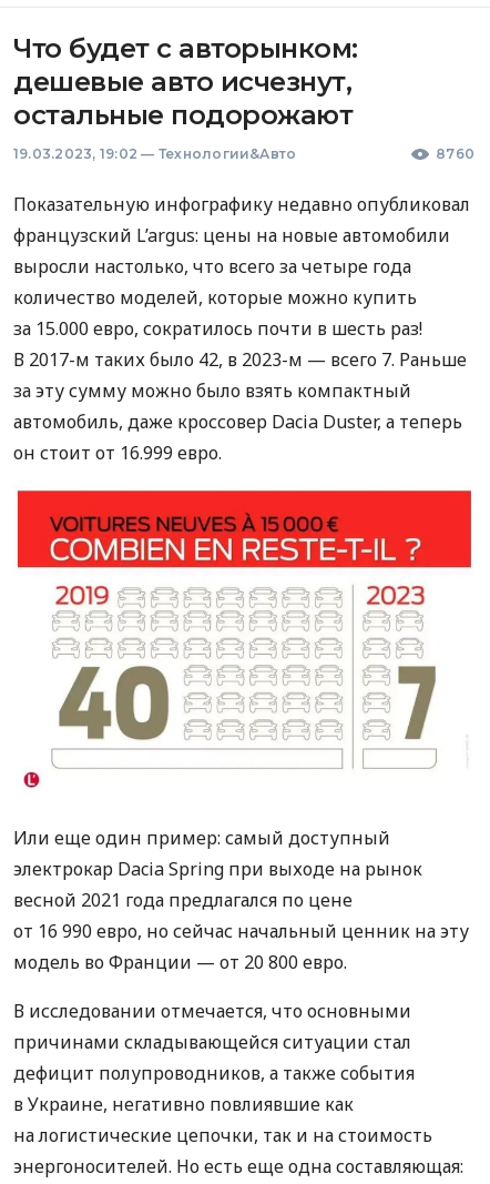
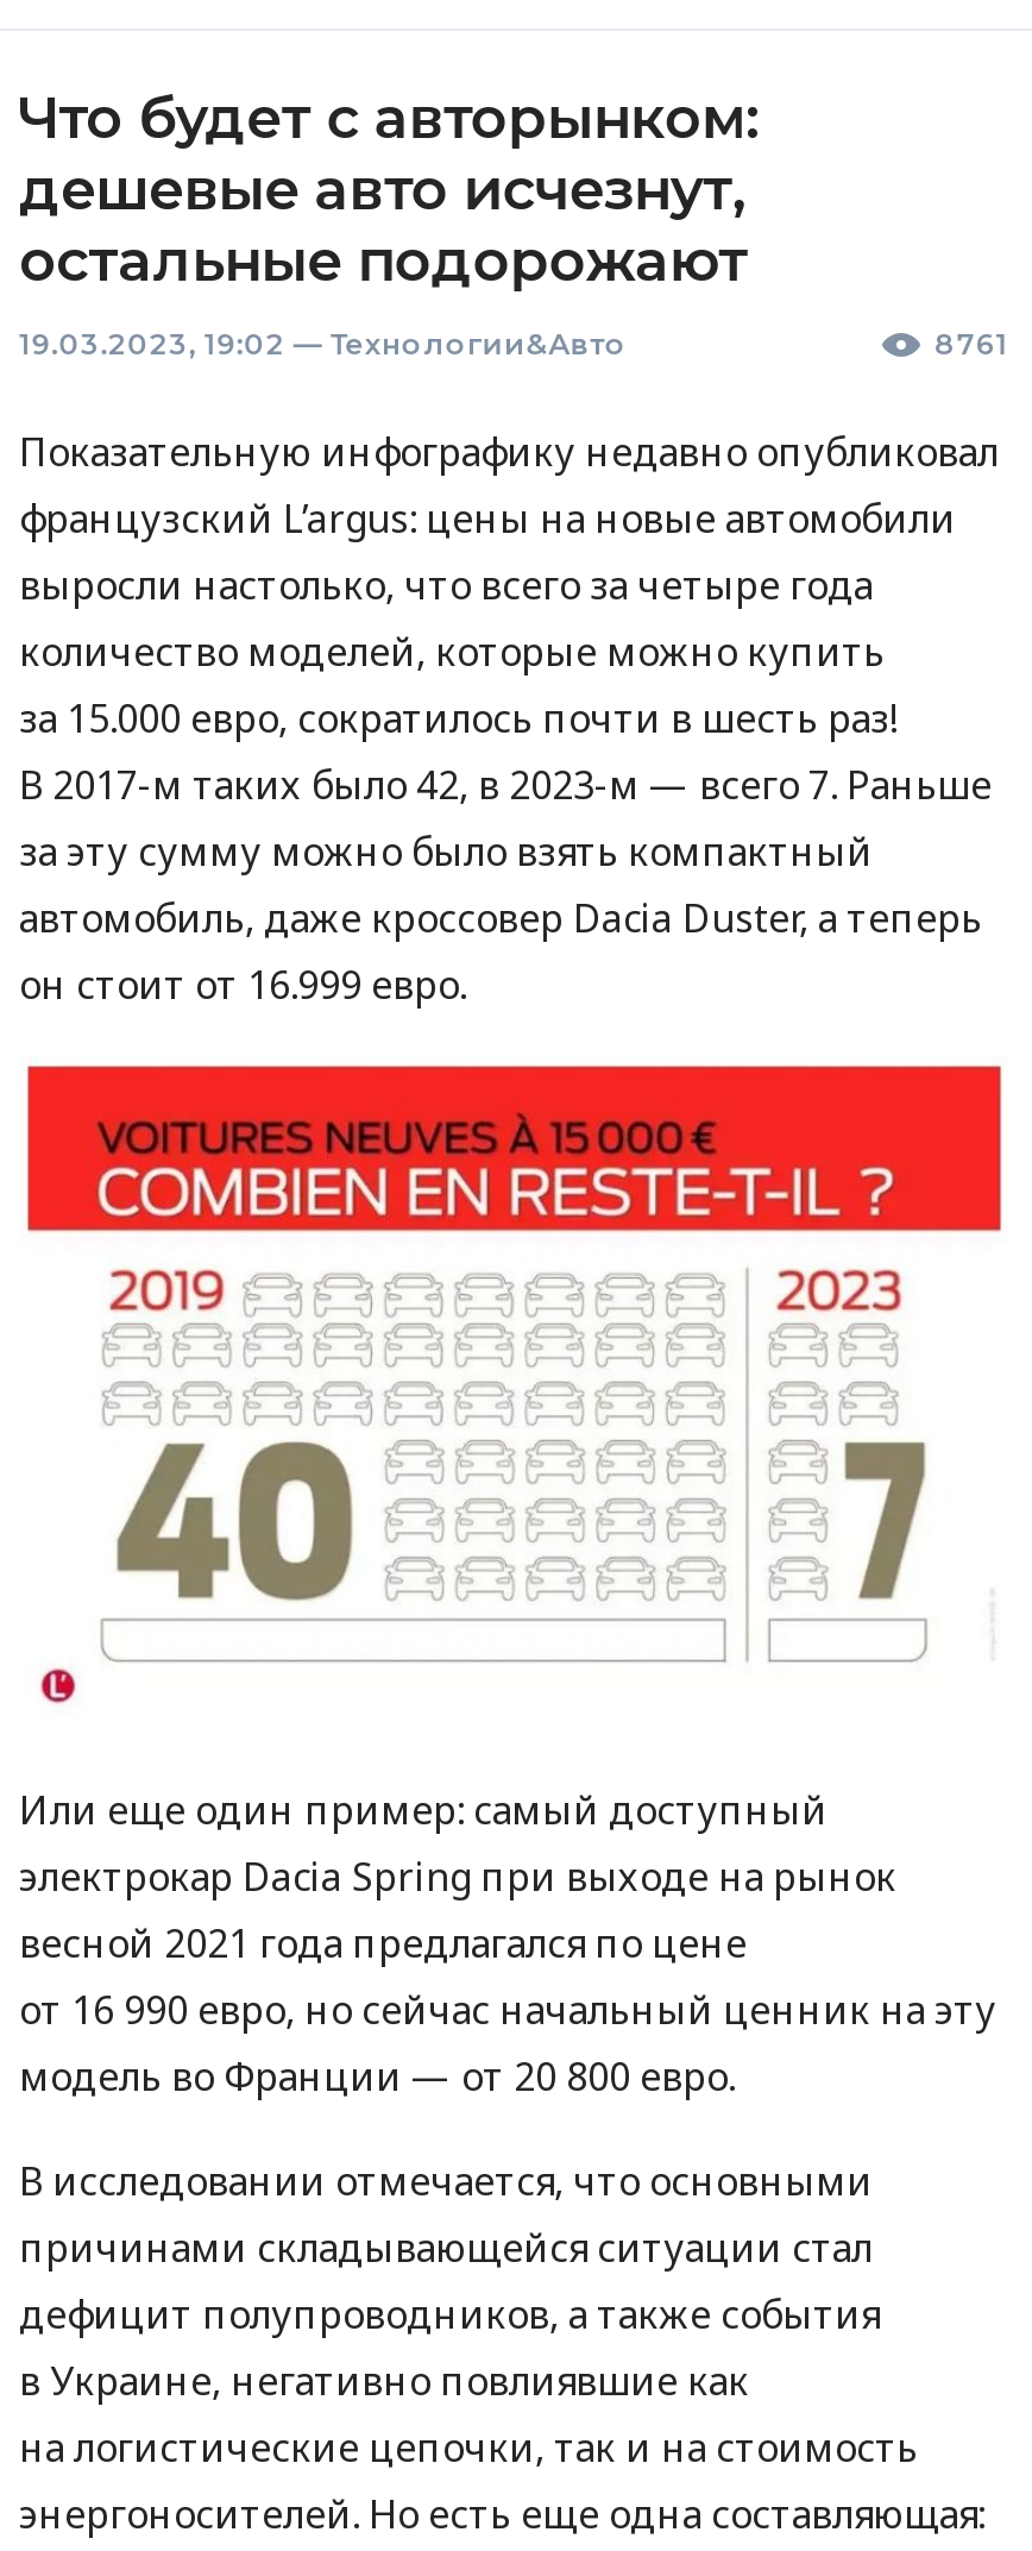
[436,145,474,162] 8760 -> [935,326,1008,362] 8761

